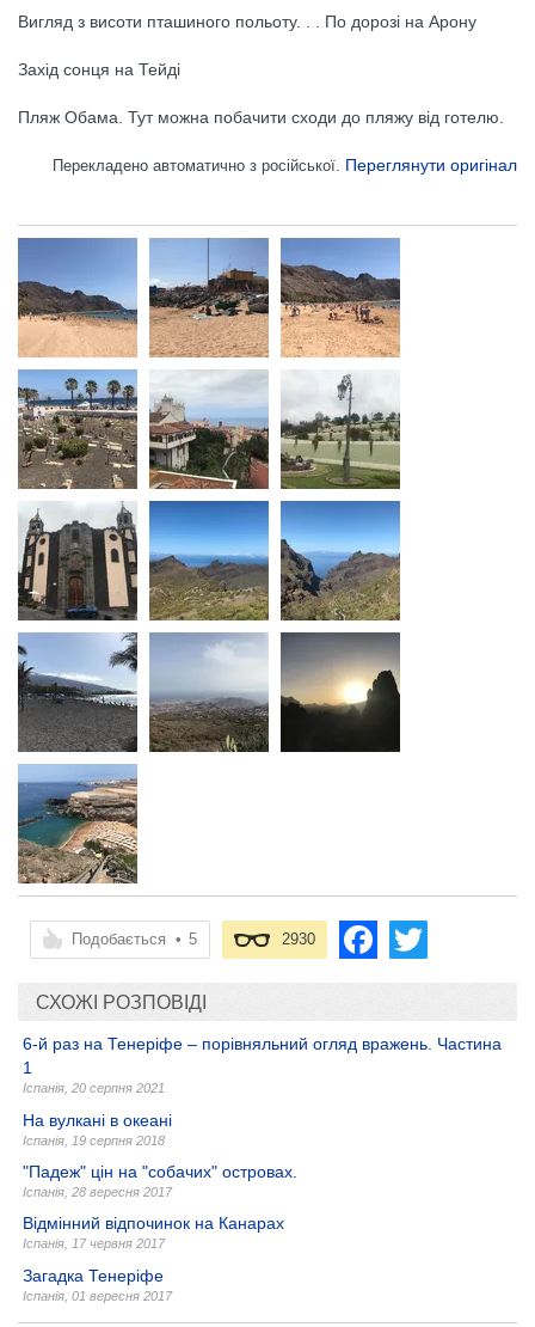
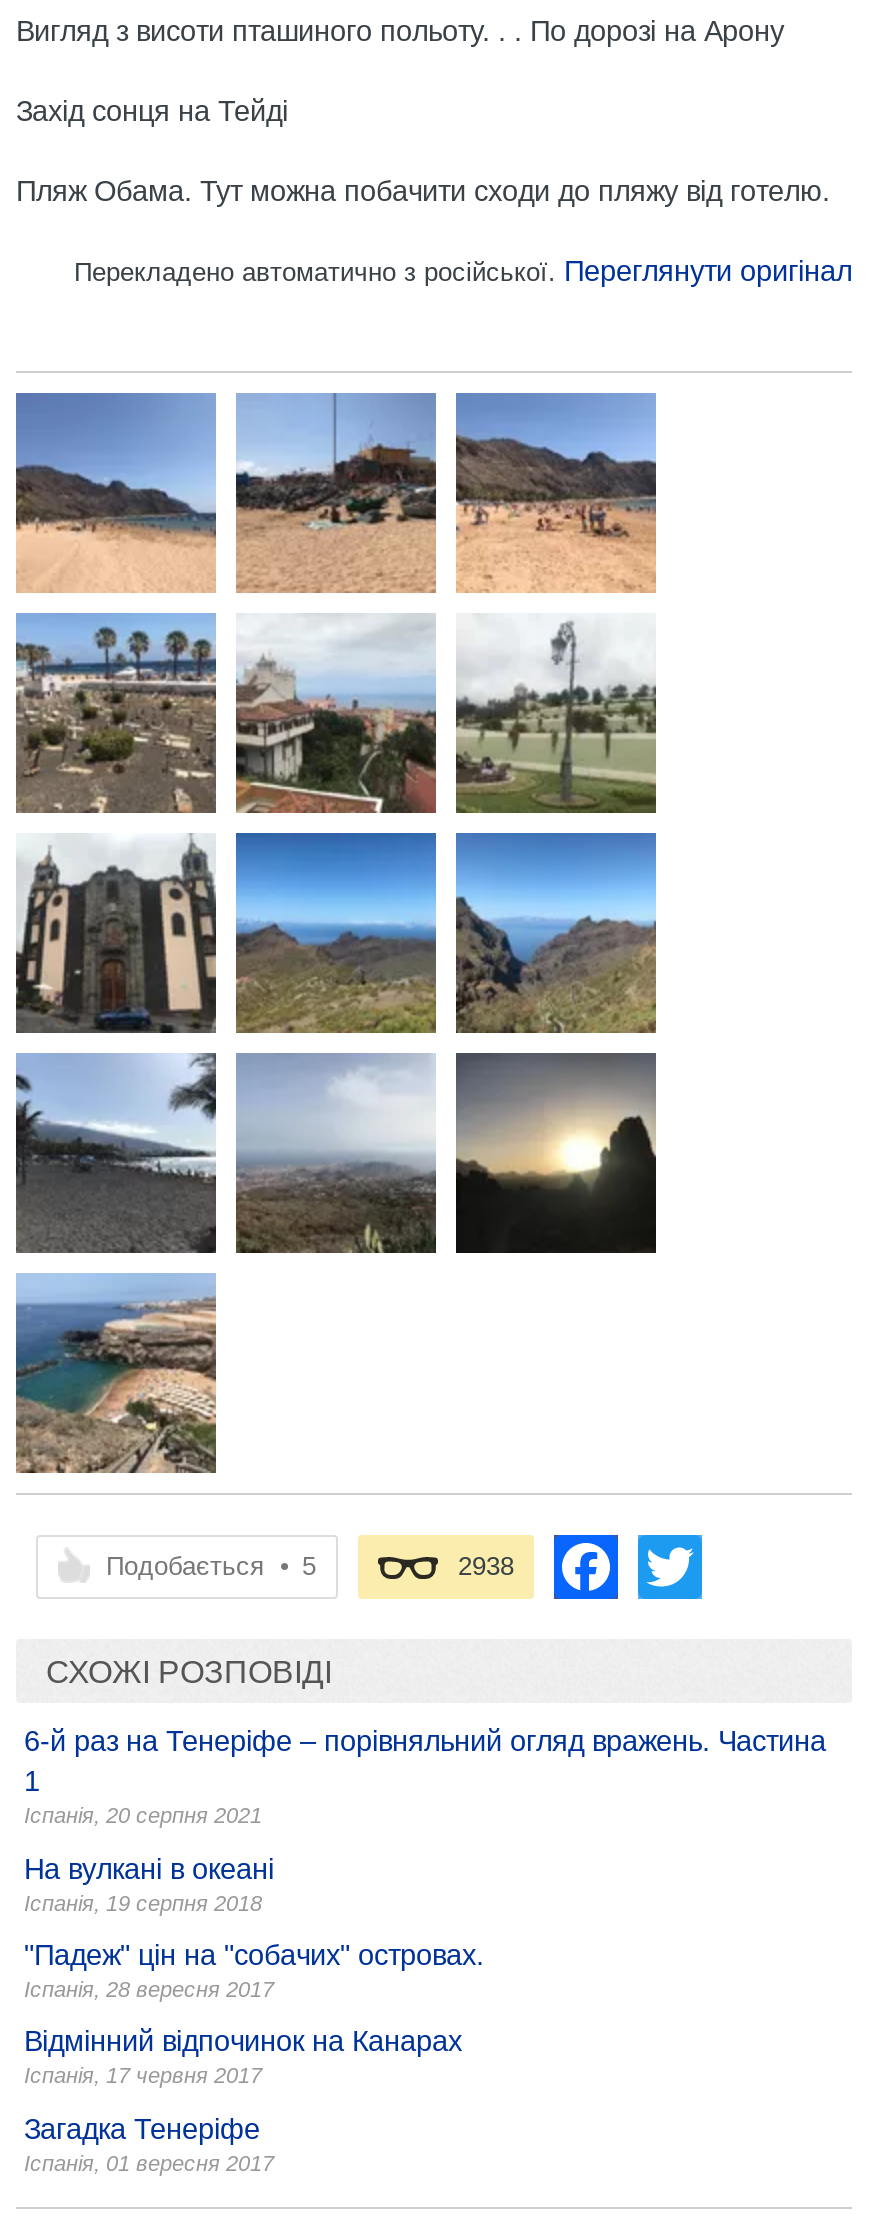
[282,930,315,948] 2930 -> [458,1551,514,1581] 2938

